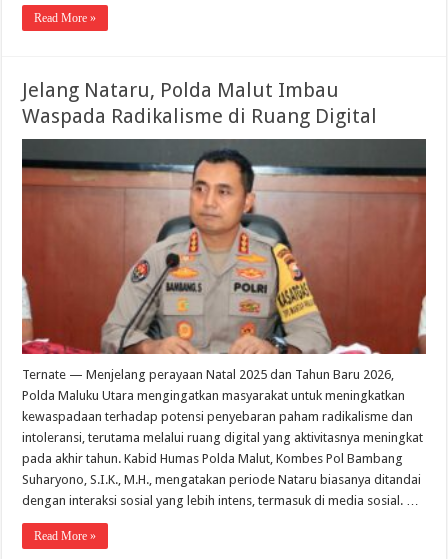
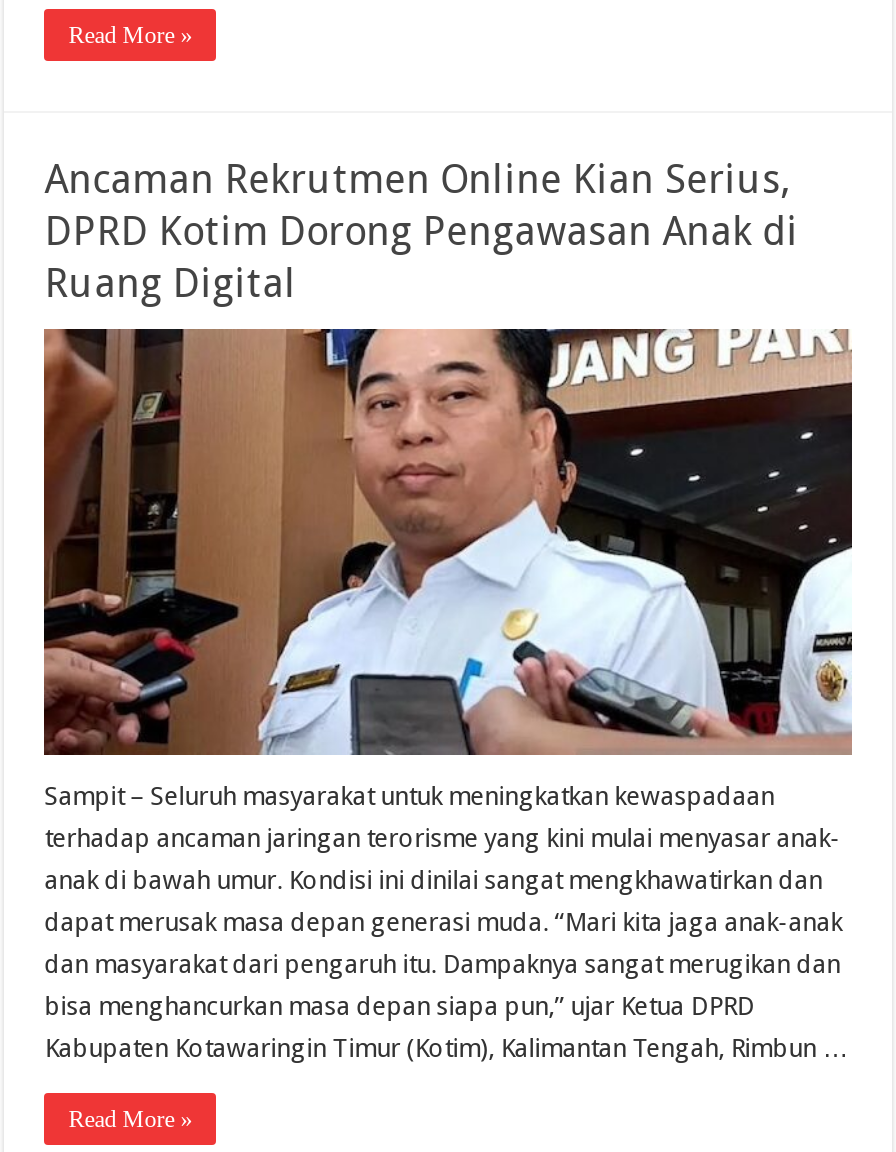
[22,78,377,128] Jelang Nataru, Polda Malut Imbau | Waspada Radikalisme di Ruang Digital -> [44,155,798,307] Ancaman Rekrutmen Online Kian Serius, | DPRD Kotim Dorong Pengawasan Anak di | Ruang Digital
[21,138,427,508] [image] | Ternate — Menjelang perayaan Natal 2025 dan Tahun Baru 2026, | Polda Maluku Utara mengingatkan masyarakat untuk meningkatkan | kewaspadaan terhadap potensi penyebaran paham radikalisme dan | intoleransi, terutama melalui ruang digital yang aktivitasnya meningkat | pada akhir tahun. Kabid Humas Polda Malut, Kombes Pol Bambang | Suharyono, S.I.K., M.H., mengatakan periode Nataru biasanya ditandai | dengan interaksi sosial yang lebih intens, termasuk di media sosial. … -> [42,327,854,1064] [image] | Sampit – Seluruh masyarakat untuk meningkatkan kewaspadaan | terhadap ancaman jaringan terorisme yang kini mulai menyasar anak- | anak di bawah umur. Kondisi ini dinilai sangat mengkhawatirkan dan | dapat merusak masa depan generasi muda. “Mari kita jaga anak-anak | dan masyarakat dari pengaruh itu. Dampaknya sangat merugikan dan | bisa menghancurkan masa depan siapa pun,” ujar Ketua DPRD | Kabupaten Kotawaringin Timur (Kotim), Kalimantan Tengah, Rimbun …

